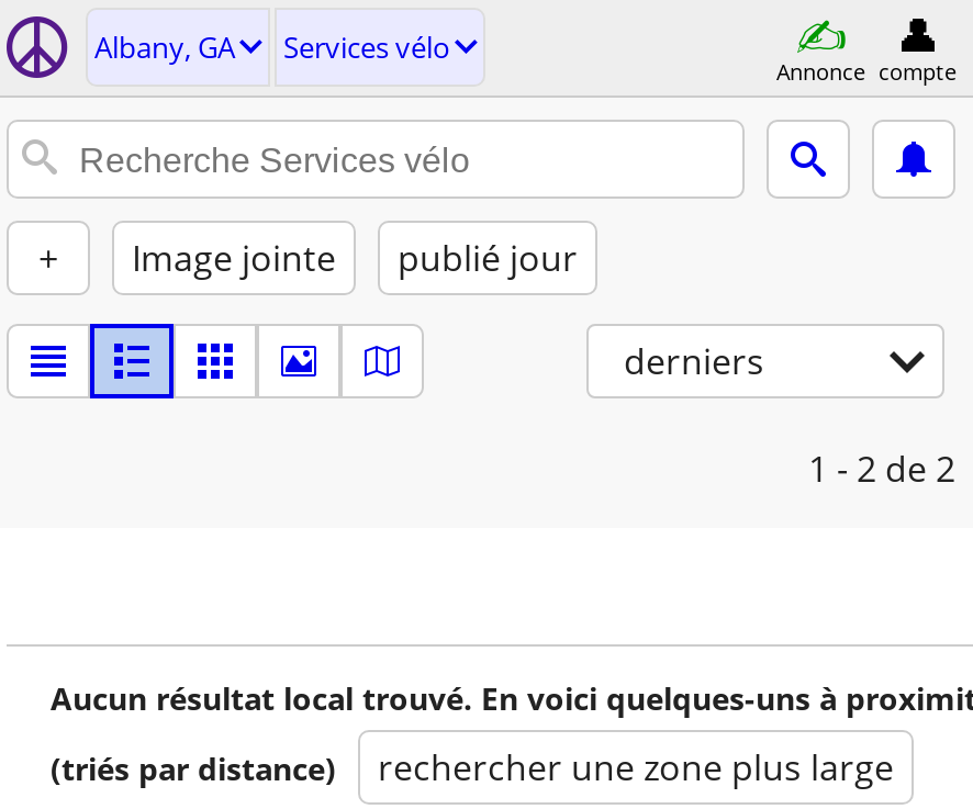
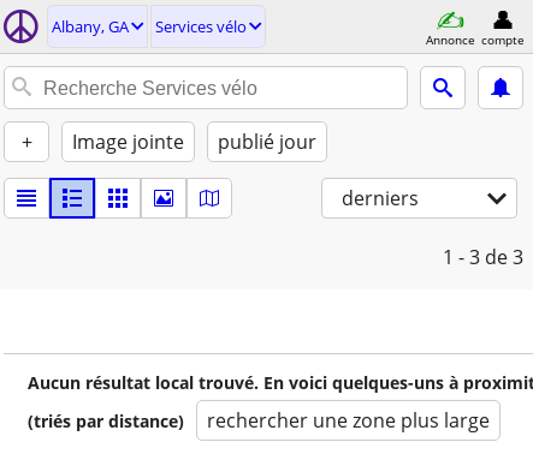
[808,445,955,493] 1 - 2 de 2 -> [443,244,523,270] 1 - 3 de 3

